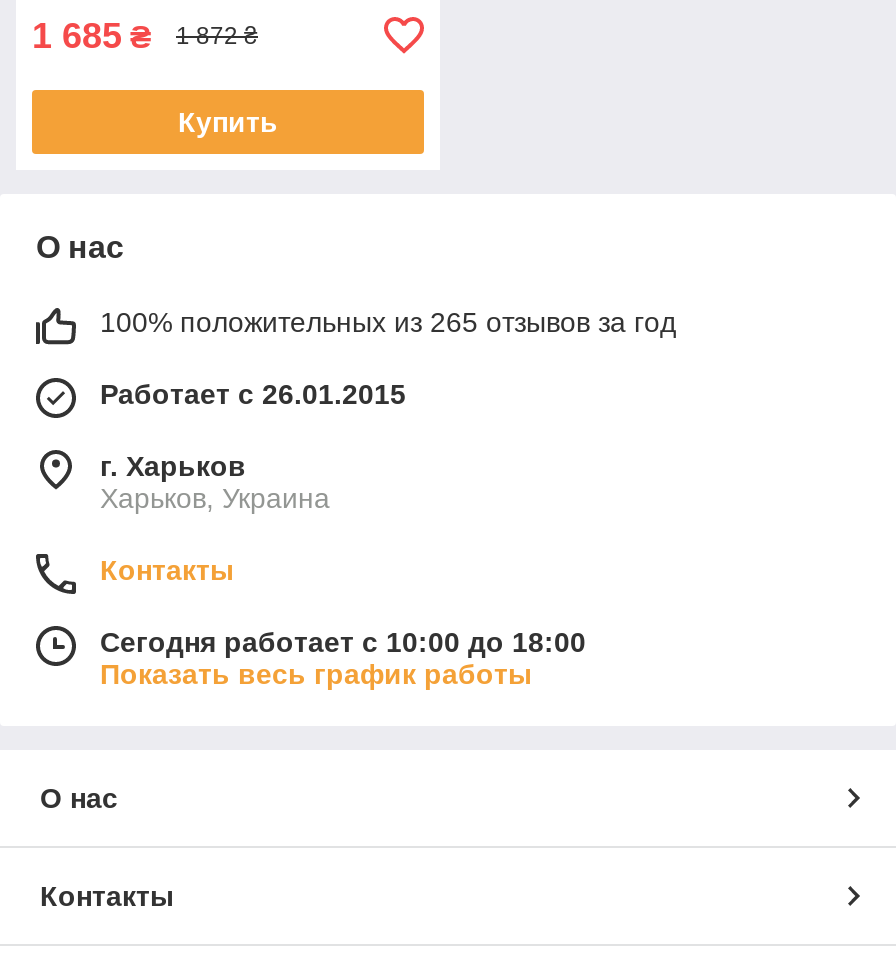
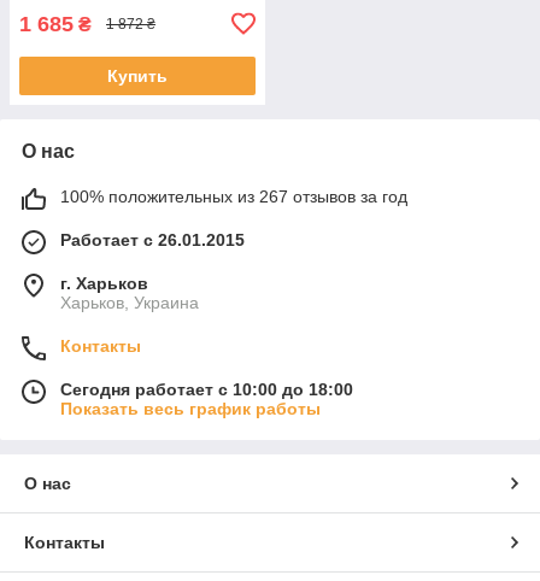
[100,306,676,338] 100% положительных из 265 отзывов за год -> [60,187,407,206] 100% положительных из 267 отзывов за год

